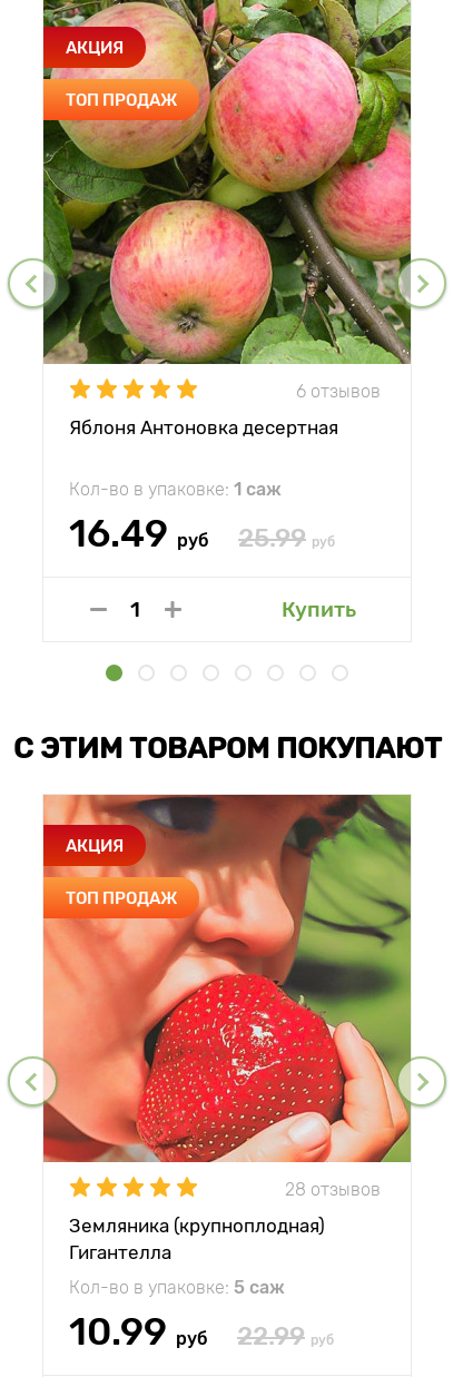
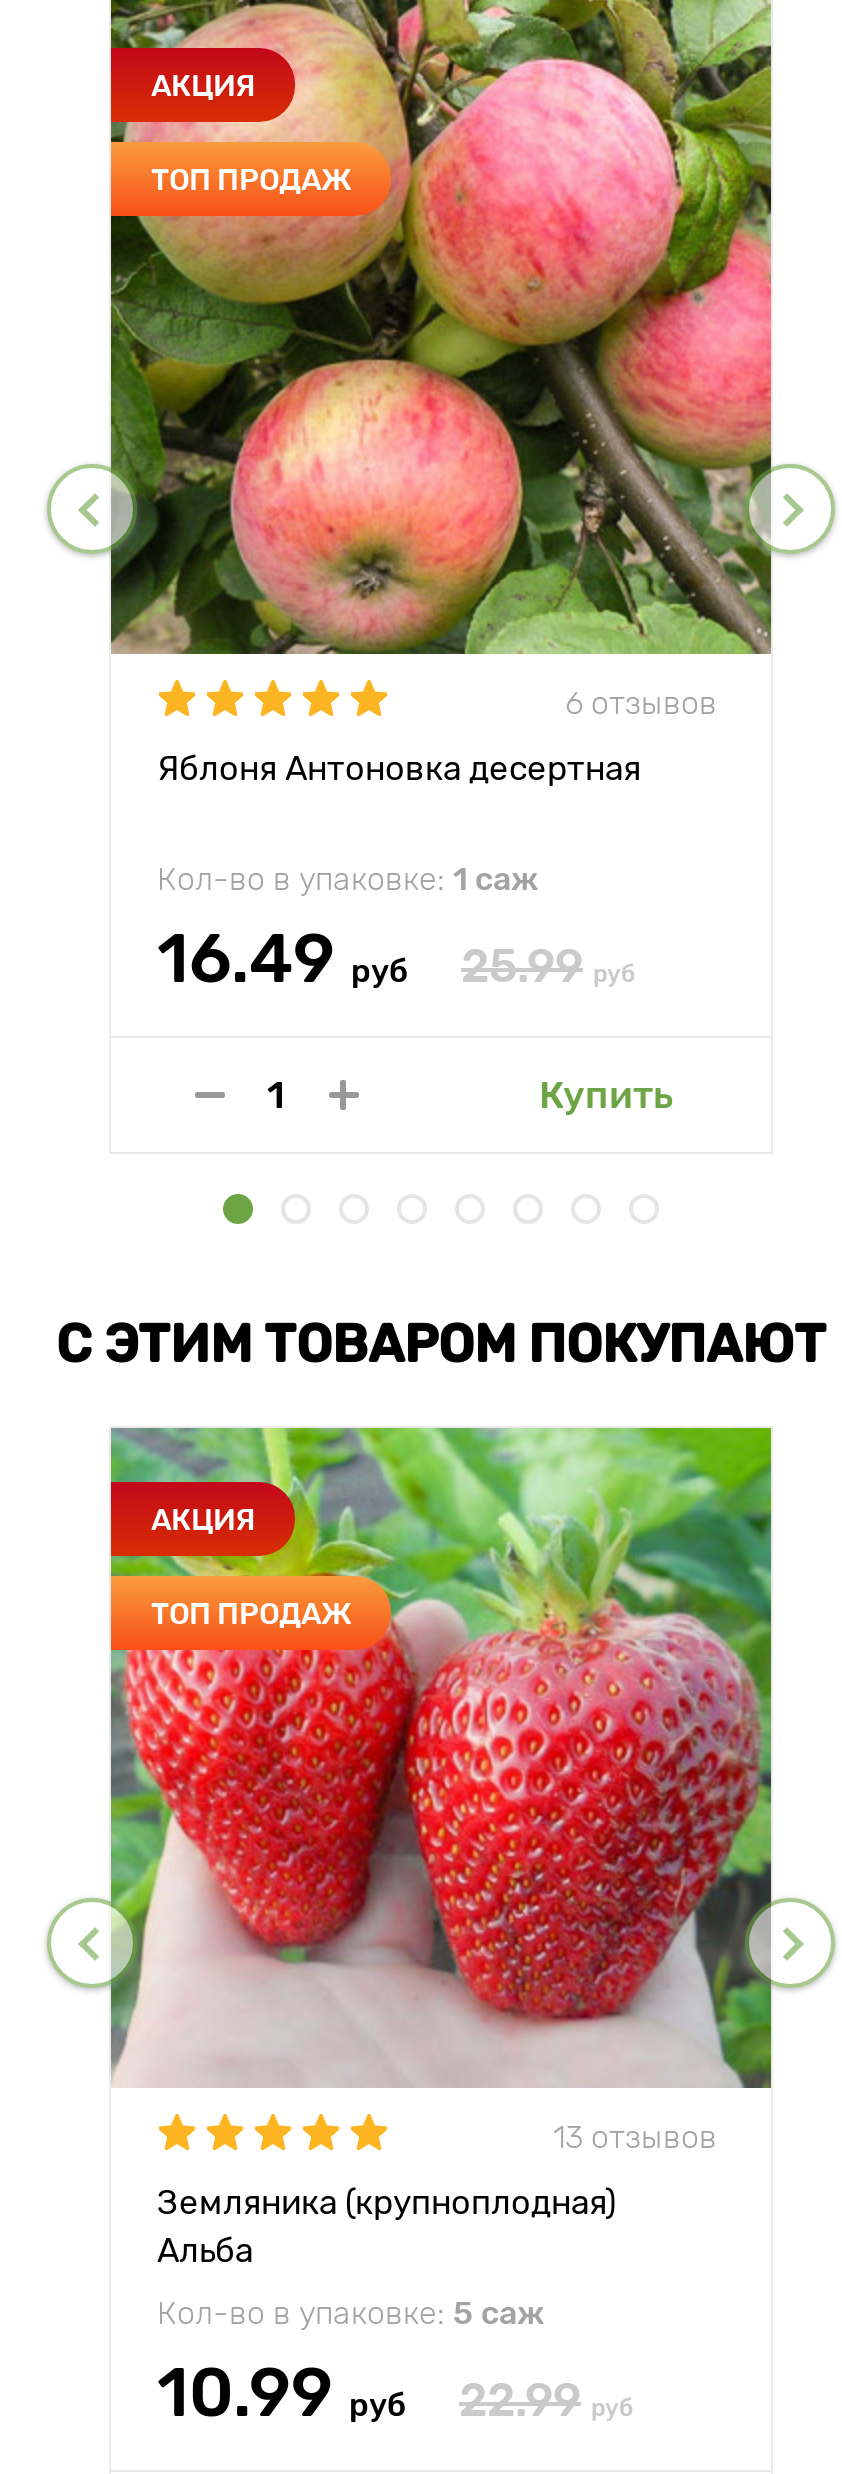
[42,794,412,1199] [image] | 28 отзывов -> [109,1426,773,2155] [image] | 13 отзывов
[69,1241,171,1263] Гигантелла -> [157,2230,253,2270] Альба

